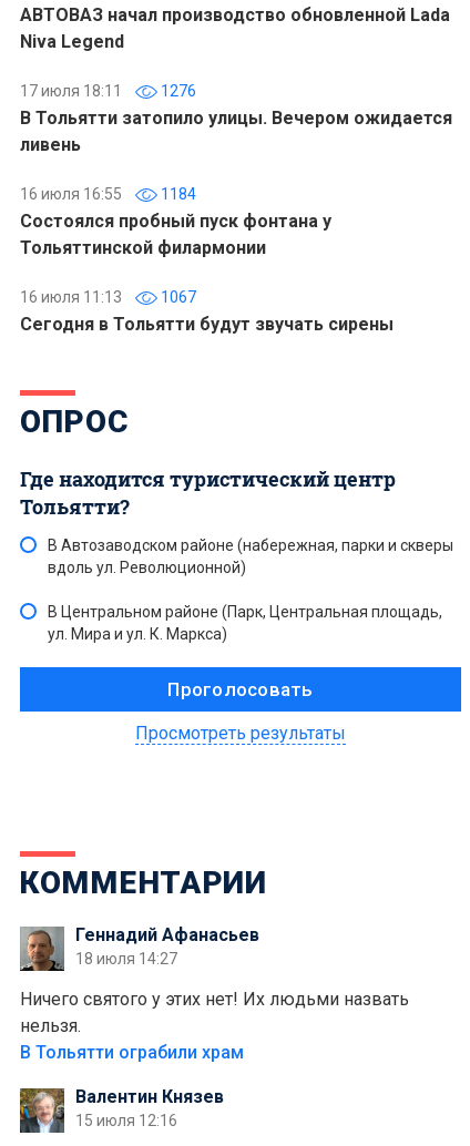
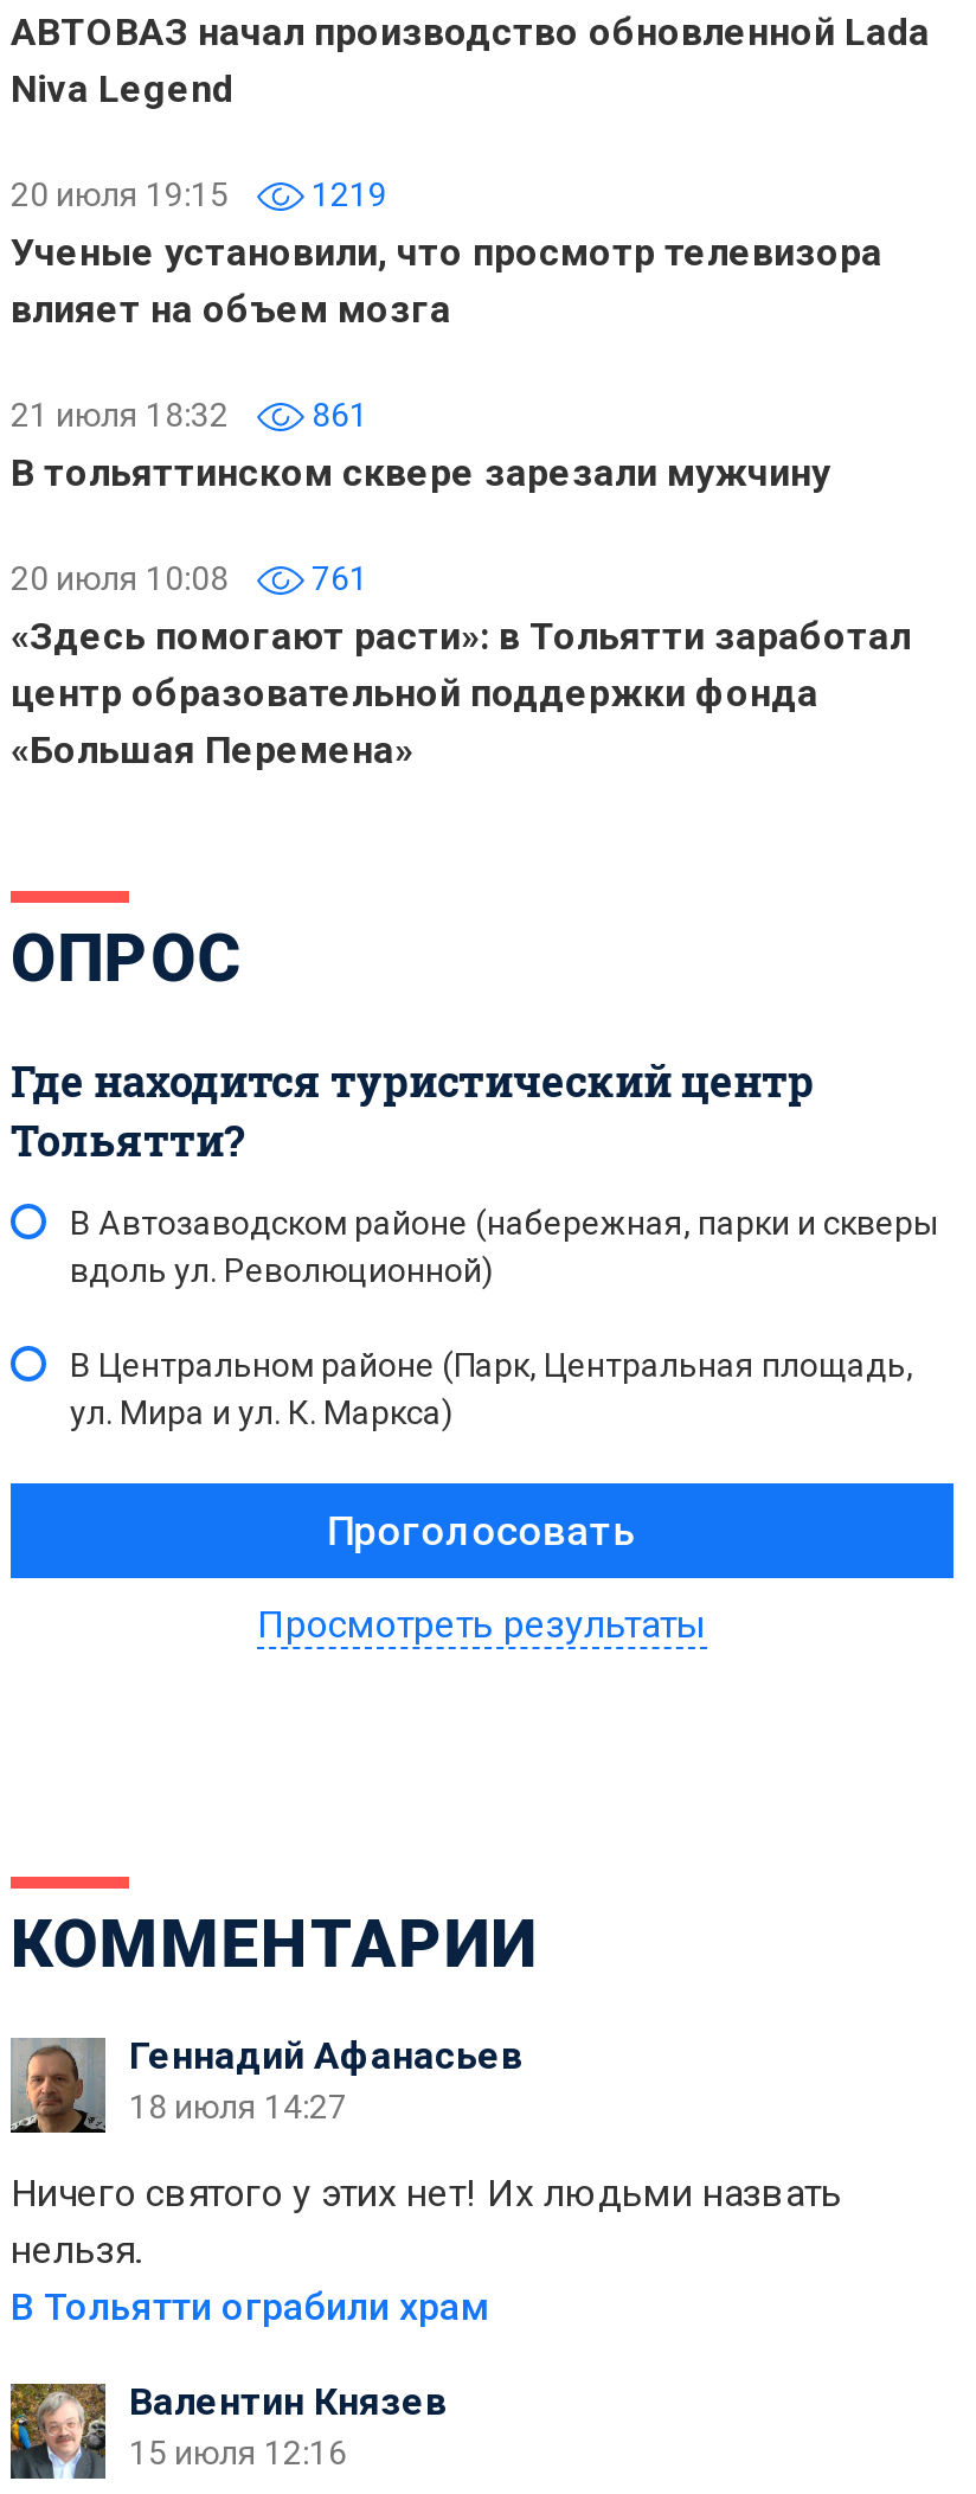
[20,82,452,155] 17 июля 18:11 | 1276 | В Тольятти затопило улицы. Вечером ожидается | ливень -> [11,175,882,332] 20 июля 19:15 | 1219 | Ученые установили, что просмотр телевизора | влияет на объем мозга
[20,185,331,258] 16 июля 16:55 | 1184 | Состоялся пробный пуск фонтана у | Тольяттинской филармонии -> [11,396,830,495] 21 июля 18:32 | 861 | В тольяттинском сквере зарезали мужчину
[20,288,394,335] 16 июля 11:13 | 1067 | Сегодня в Тольятти будут звучать сирены -> [11,559,911,772] 20 июля 10:08 | 761 | «Здесь помогают расти»: в Тольятти заработал | центр образовательной поддержки фонда | «Большая Перемена»

